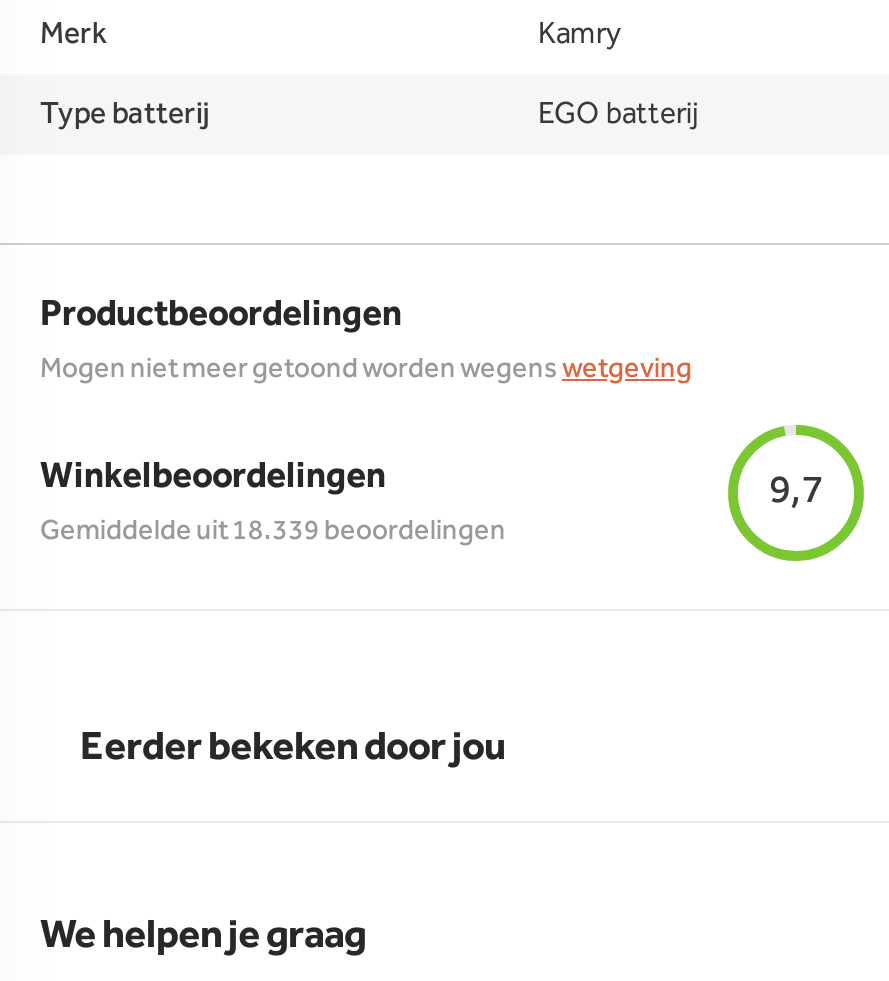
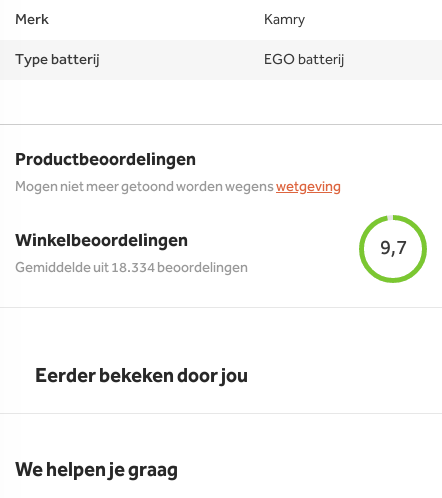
[40,509,506,553] Gemiddelde uit 18.339 beoordelingen -> [15,257,248,279] Gemiddelde uit 18.334 beoordelingen

